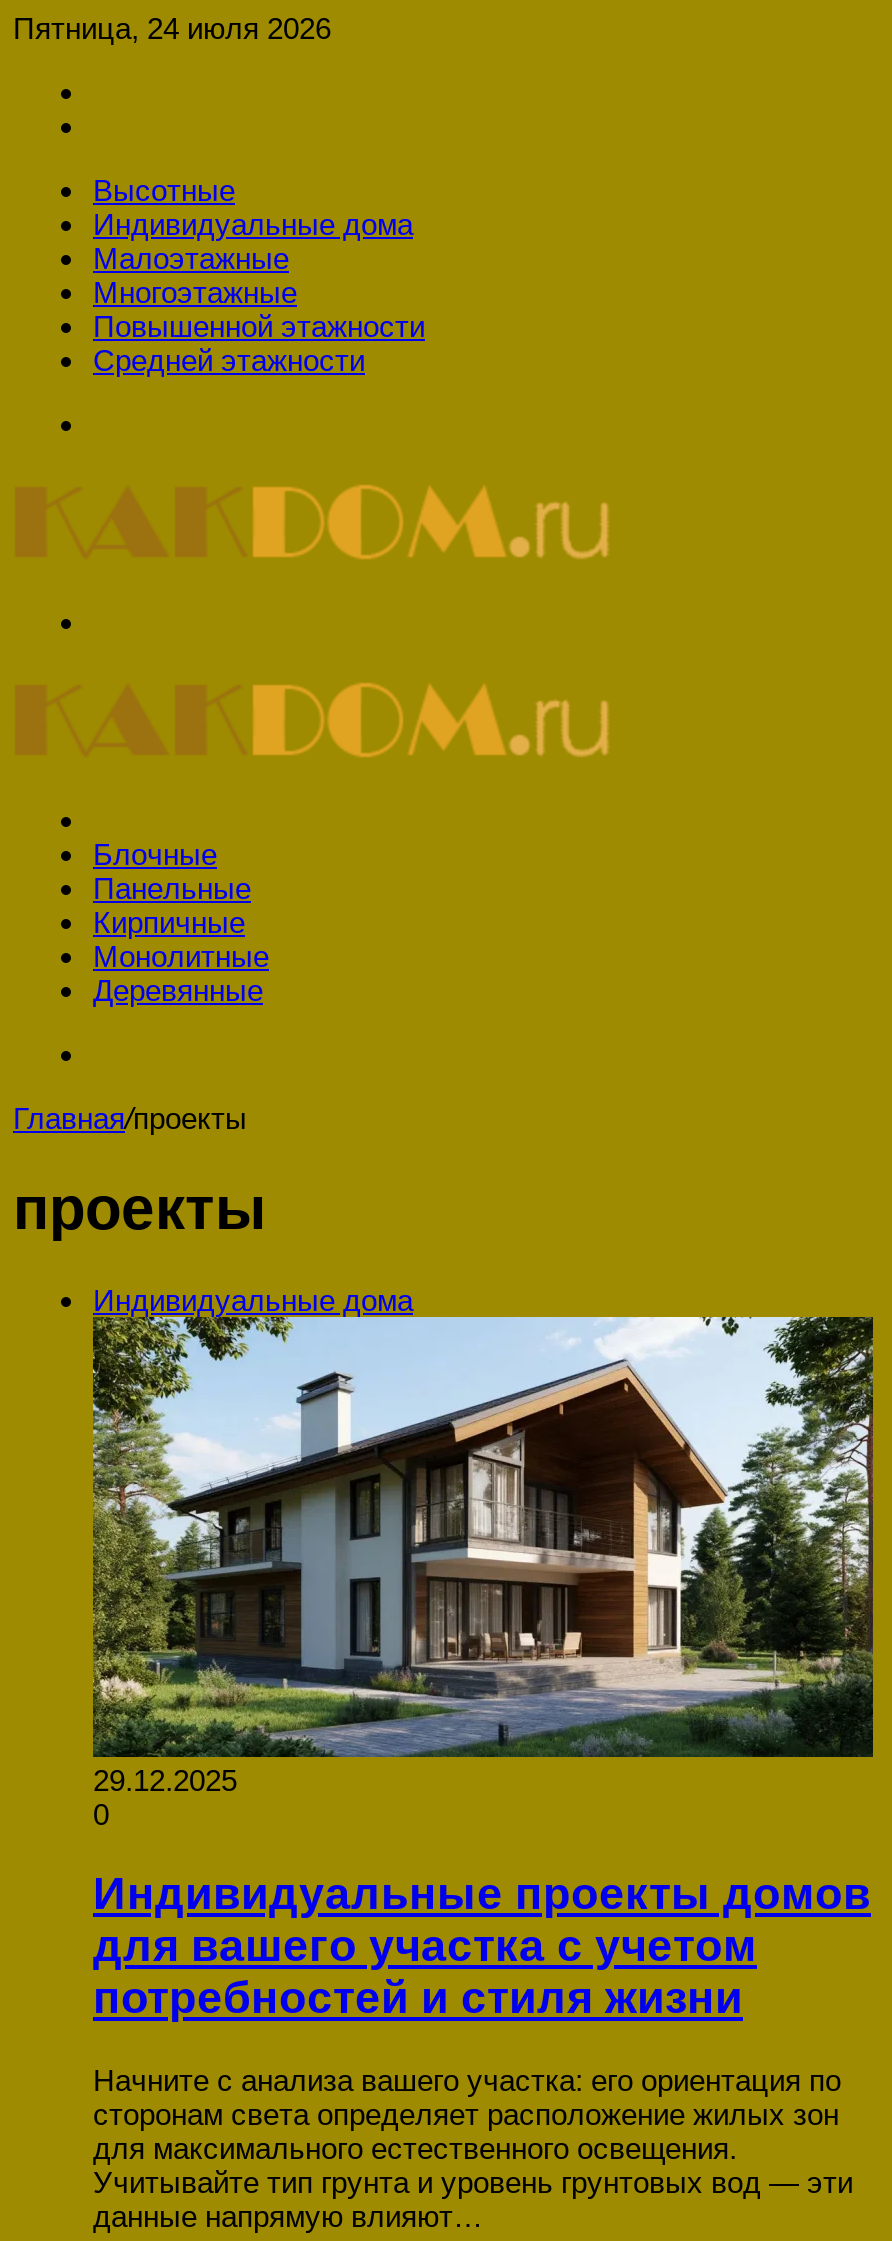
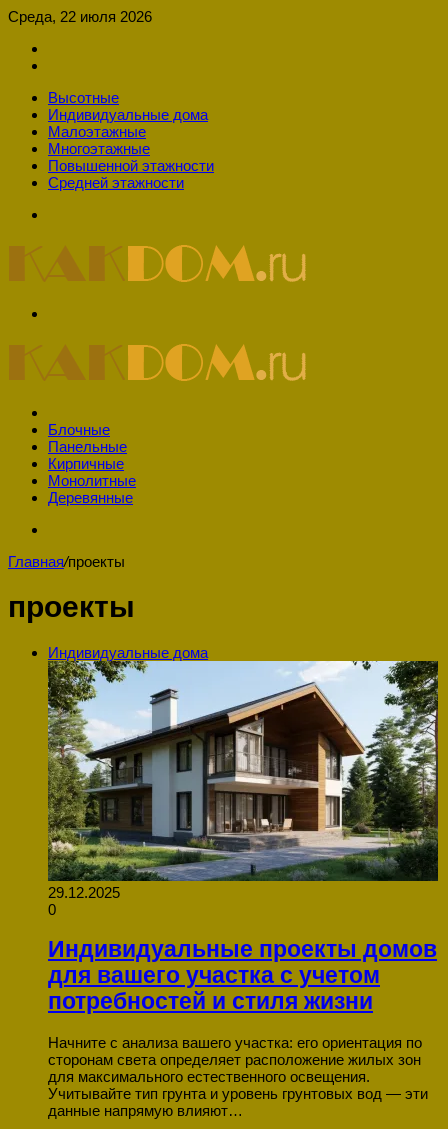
[13,11,331,45] Пятница, 24 июля 2026 -> [8,8,152,25] Среда, 22 июля 2026

